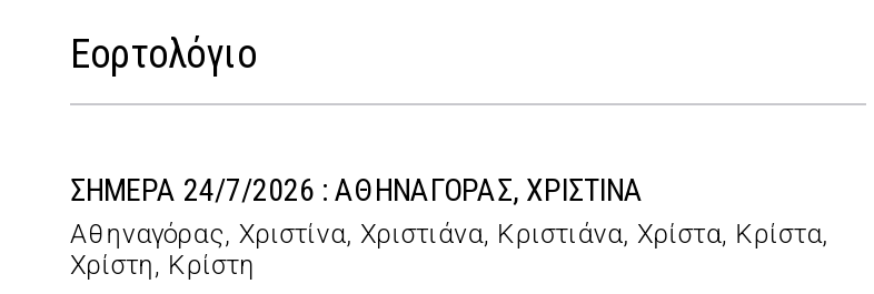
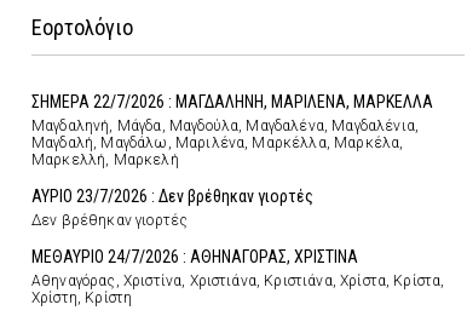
[70,173,644,208] ΣΗΜΕΡΑ 24/7/2026 : ΑΘΗΝΑΓΟΡΑΣ, ΧΡΙΣΤΙΝΑ -> [31,92,433,267] ΣΗΜΕΡΑ 22/7/2026 : ΜΑΓΔΑΛΗΝΗ, ΜΑΡΙΛΕΝΑ, ΜΑΡΚΕΛΛΑ | Μαγδαληνή, Μάγδα, Μαγδούλα, Μαγδαλένα, Μαγδαλένια, | Μαγδαλή, Μαγδάλω, Μαριλένα, Μαρκέλλα, Μαρκέλα, | Μαρκελλή, Μαρκελή | ΑΥΡΙΟ 23/7/2026 : Δεν βρέθηκαν γιορτές | Δεν βρέθηκαν γιορτές | ΜΕΘΑΥΡΙΟ 24/7/2026 : ΑΘΗΝΑΓΟΡΑΣ, ΧΡΙΣΤΙΝΑ

